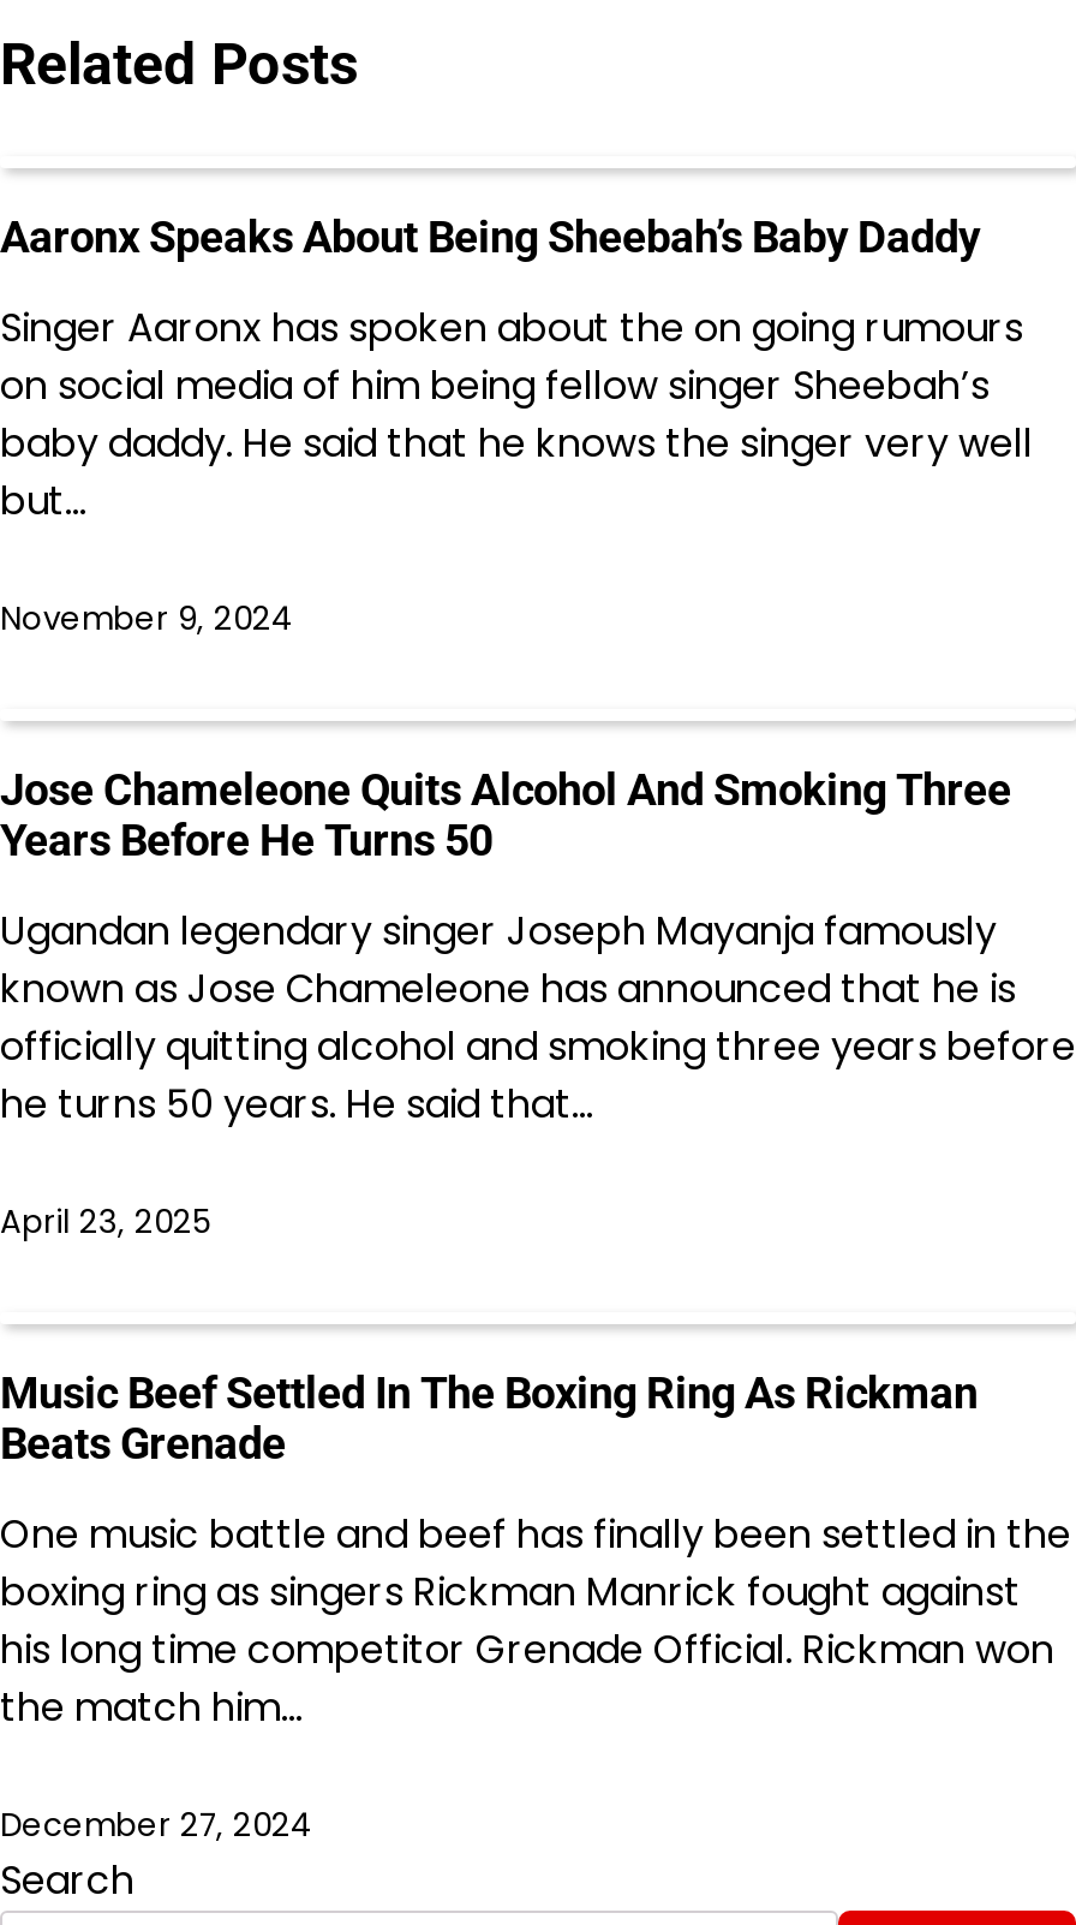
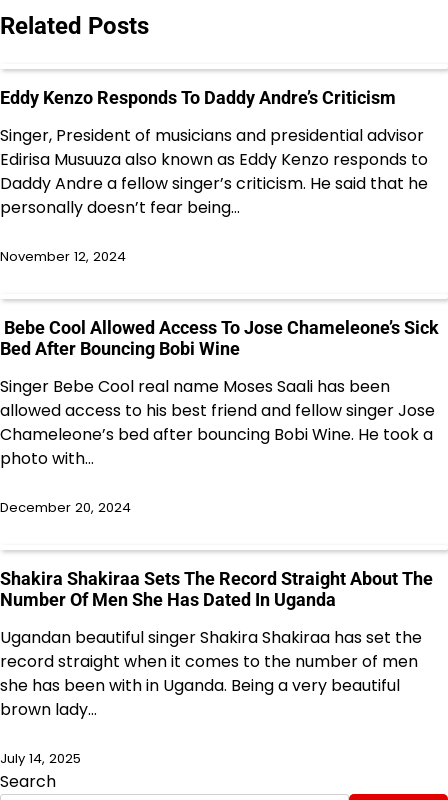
[0,211,980,261] Aaronx Speaks About Being Sheebah’s Baby Daddy -> [0,87,396,108] Eddy Kenzo Responds To Daddy Andre’s Criticism
[0,299,1033,528] Singer Aaronx has spoken about the on going rumours | on social media of him being fellow singer Sheebah’s | baby daddy. He said that he knows the singer very well | but… -> [0,124,428,219] Singer, President of musicians and presidential advisor | Edirisa Musuuza also known as Eddy Kenzo responds to | Daddy Andre a fellow singer’s criticism. He said that he | personally doesn’t fear being…
[0,595,293,641] November 9, 2024 -> [0,247,126,266] November 12, 2024
[0,763,1011,864] Jose Chameleone Quits Alcohol And Smoking Three | Years Before He Turns 50 -> [0,317,439,359] Bebe Cool Allowed Access To Jose Chameleone’s Sick | Bed After Bouncing Bobi Wine
[0,903,1076,1131] Ugandan legendary singer Joseph Mayanja famously | known as Jose Chameleone has announced that he is | officially quitting alcohol and smoking three years before | he turns 50 years. He said that… -> [0,375,435,470] Singer Bebe Cool real name Moses Saali has been | allowed access to his best friend and fellow singer Jose | Chameleone’s bed after bouncing Bobi Wine. He took a | photo with…
[0,1198,211,1244] April 23, 2025 -> [0,498,131,517] December 20, 2024
[0,1366,978,1467] Music Beef Settled In The Boxing Ring As Rickman | Beats Grenade -> [0,568,433,610] Shakira Shakiraa Sets The Record Straight About The | Number Of Men She Has Dated In Uganda
[0,1506,1071,1734] One music battle and beef has finally been settled in the | boxing ring as singers Rickman Manrick fought against | his long time competitor Grenade Official. Rickman won | the match him… -> [0,626,422,721] Ugandan beautiful singer Shakira Shakiraa has set the | record straight when it comes to the number of men | she has been with in Uganda. Being a very beautiful | brown lady…
[0,1801,312,1847] December 27, 2024 -> [0,749,81,768] July 14, 2025

